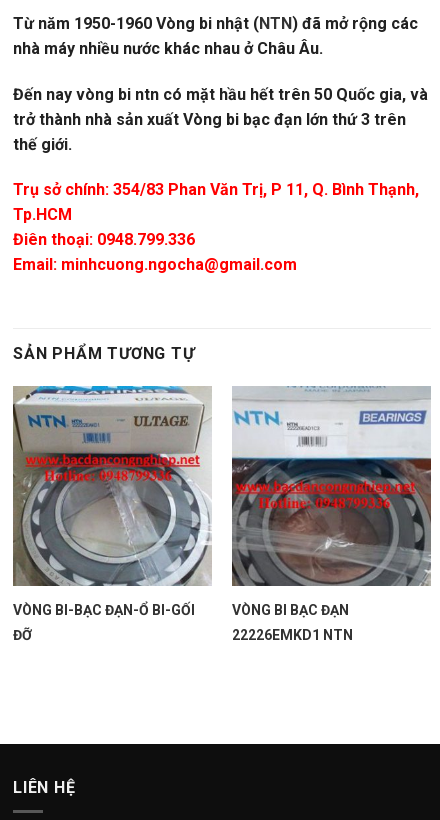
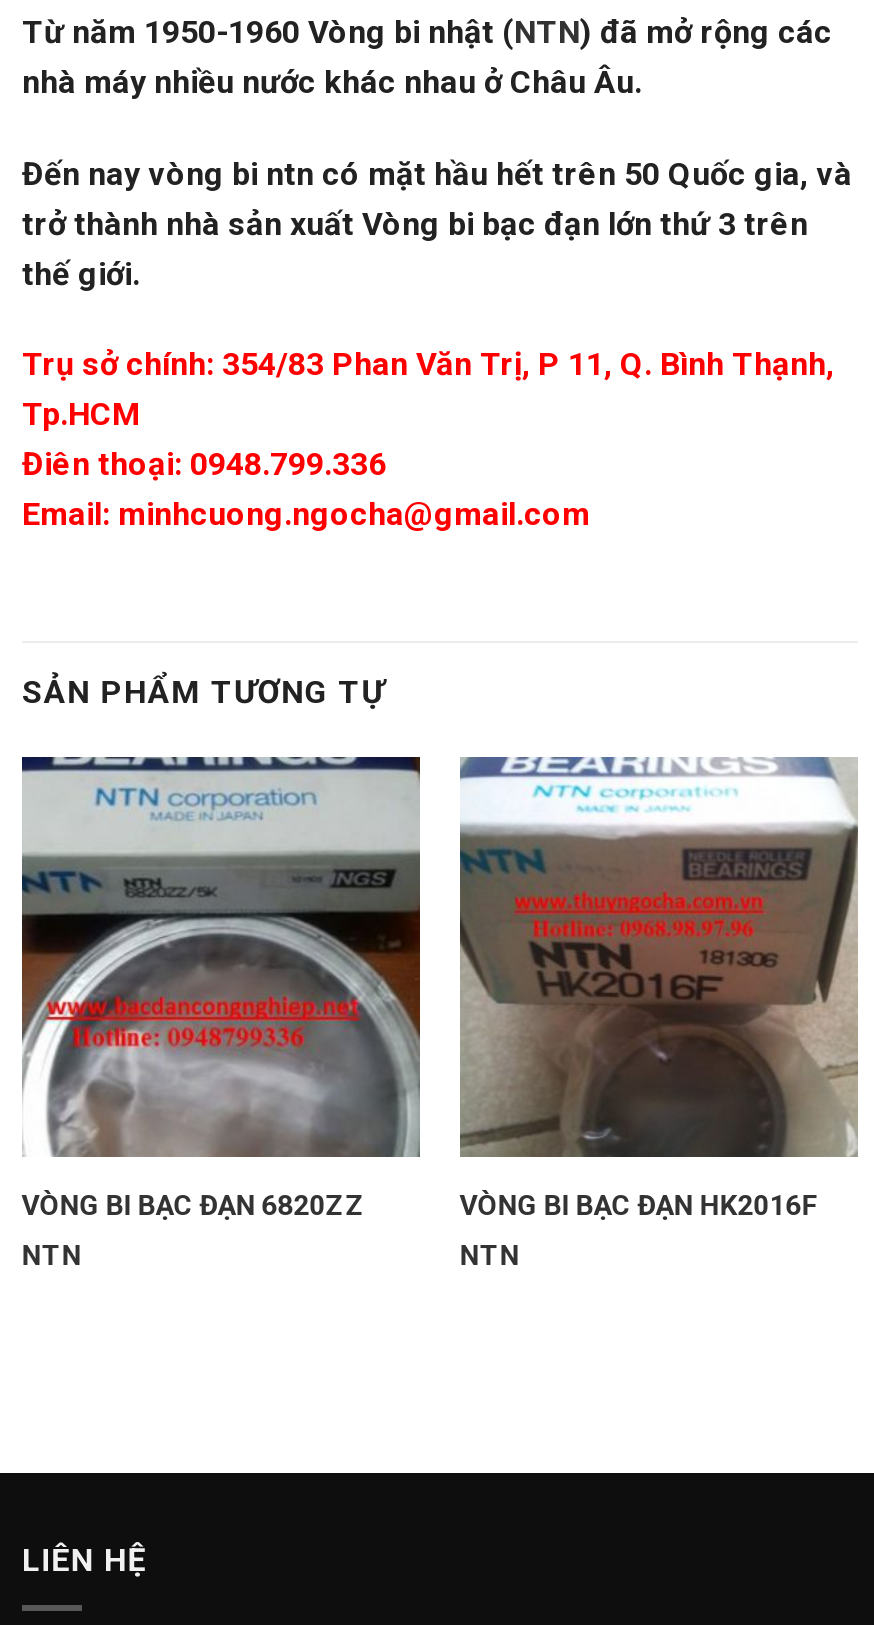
[12,385,212,618] [image] | VÒNG BI-BẠC ĐẠN-Ổ BI-GỐI -> [20,755,422,1221] [image] | VÒNG BI BẠC ĐẠN 6820ZZ
[232,386,431,618] [image] | VÒNG BI BẠC ĐẠN -> [458,757,860,1221] [image] | VÒNG BI BẠC ĐẠN HK2016F
[13,627,32,643] ĐỠ -> [22,1239,82,1271] NTN
[232,627,353,643] 22226EMKD1 NTN -> [460,1239,520,1271] NTN

